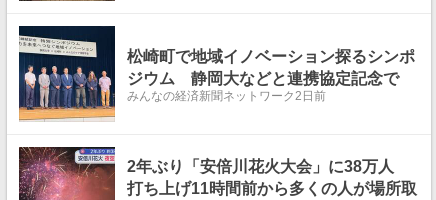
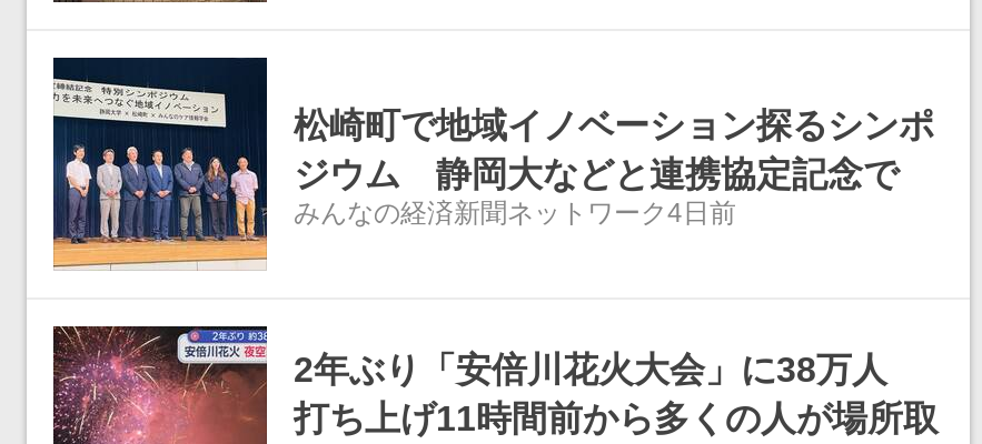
[127,88,326,102] みんなの経済新聞ネットワーク2日前 -> [294,196,736,228] みんなの経済新聞ネットワーク4日前

